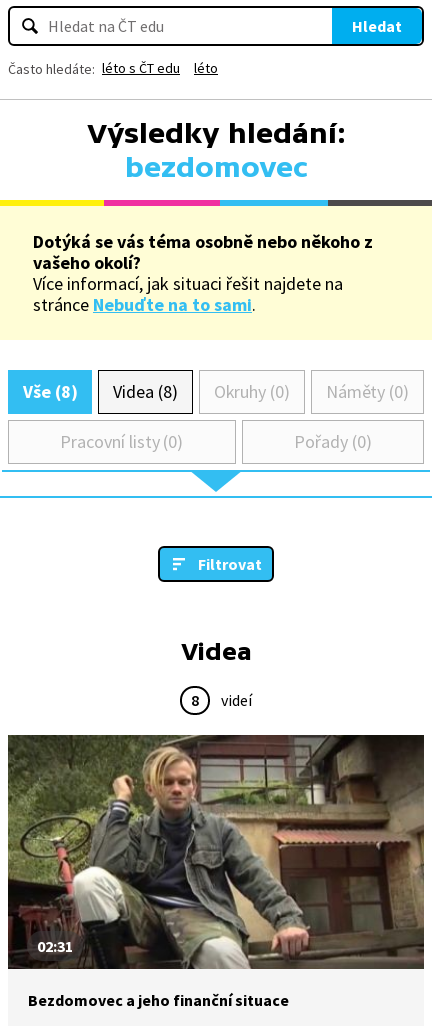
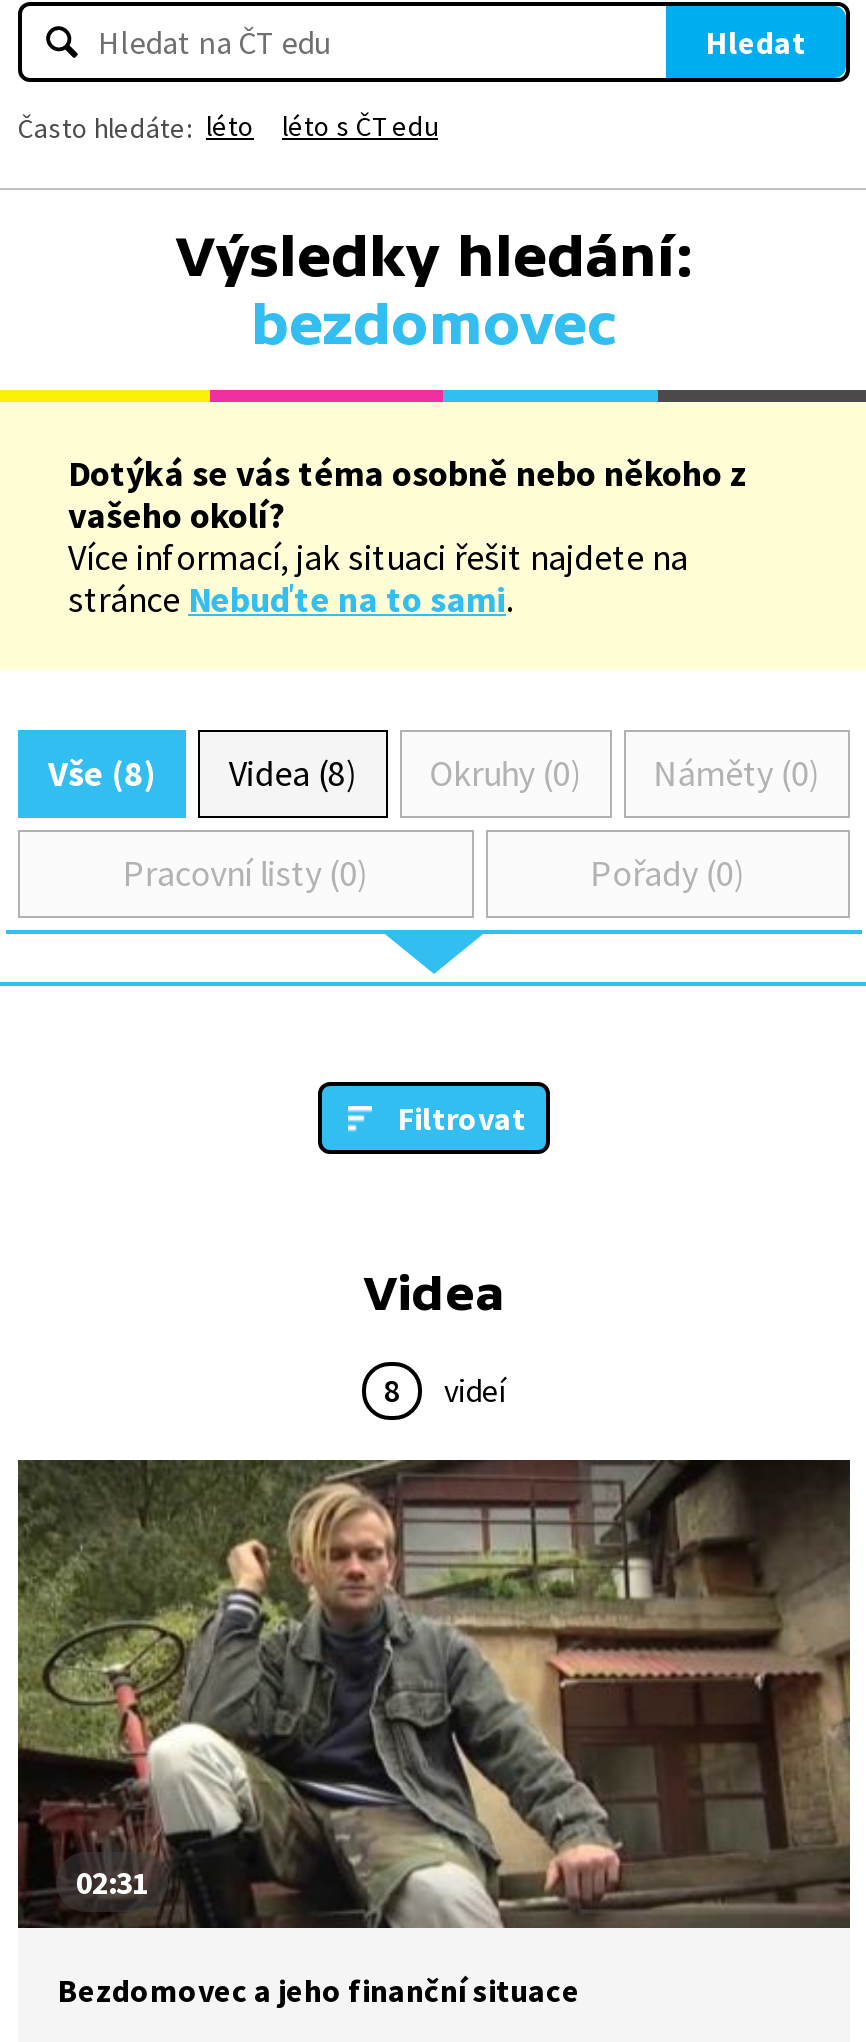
[8,59,218,78] Často hledáte: léto s ČT edu | léto -> [18,108,438,146] Často hledáte: léto | léto s ČT edu

